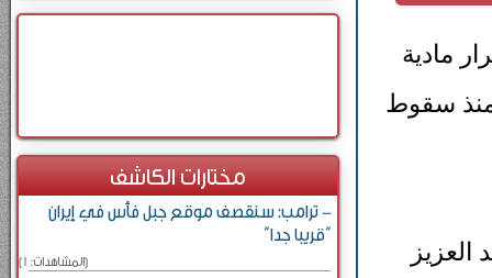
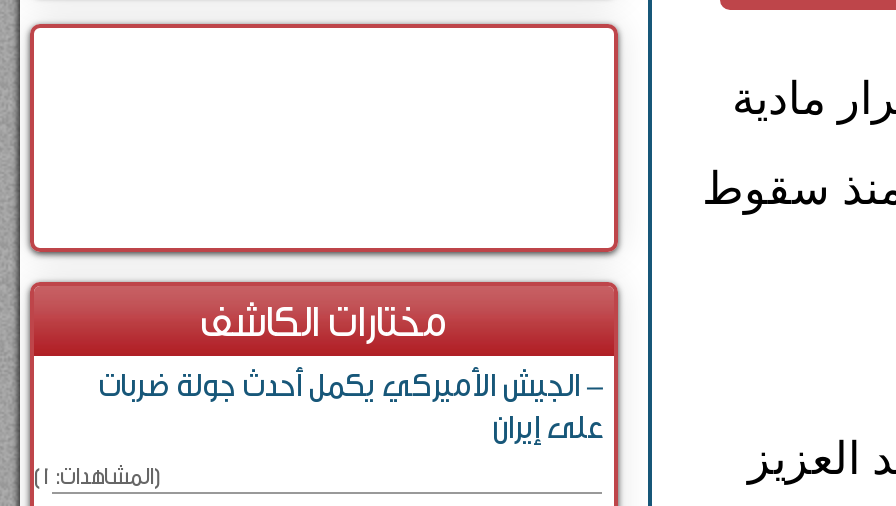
[48,202,332,245] - ترامب: سنقصف موقع جبل فأس في إيران | “قريبا جدا” -> [98,368,604,446] - الجيش الأميركي يكمل أحدث جولة ضربات | على إيران

